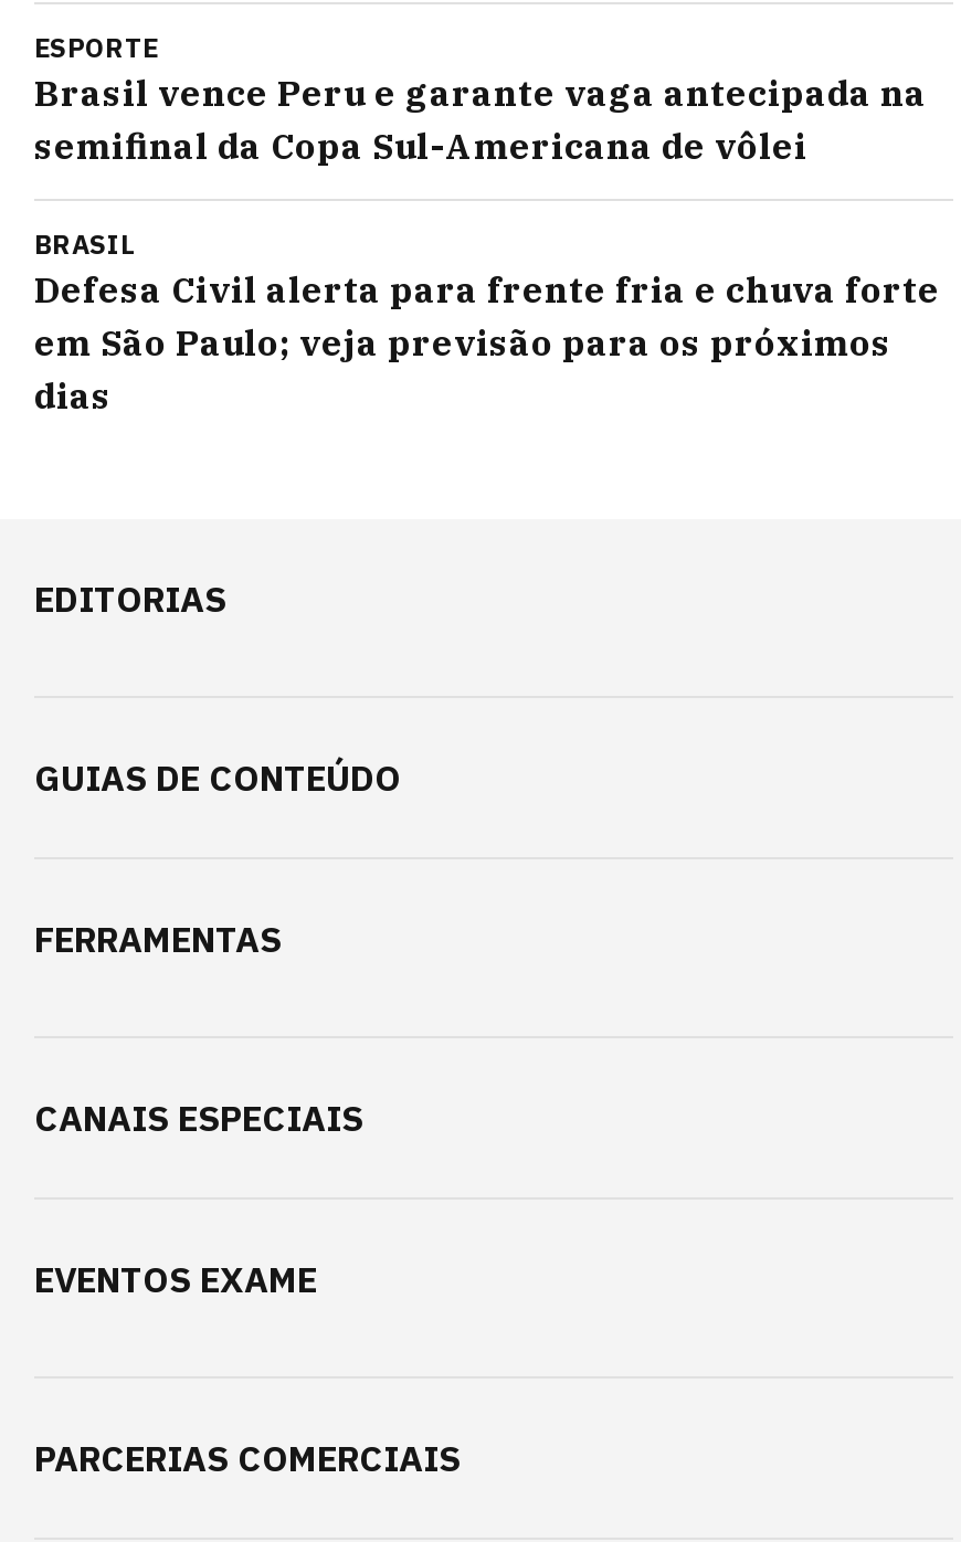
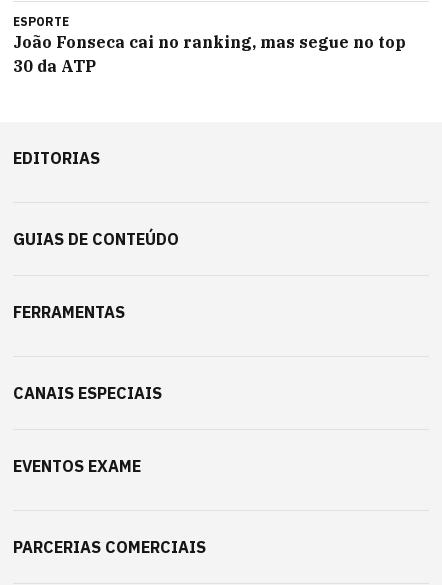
[34,71,940,418] Brasil vence Peru e garante vaga antecipada na | semifinal da Copa Sul-Americana de vôlei | BRASIL | Defesa Civil alerta para frente fria e chuva forte | em São Paulo; veja previsão para os próximos | dias -> [13,32,406,76] João Fonseca cai no ranking, mas segue no top | 30 da ATP

